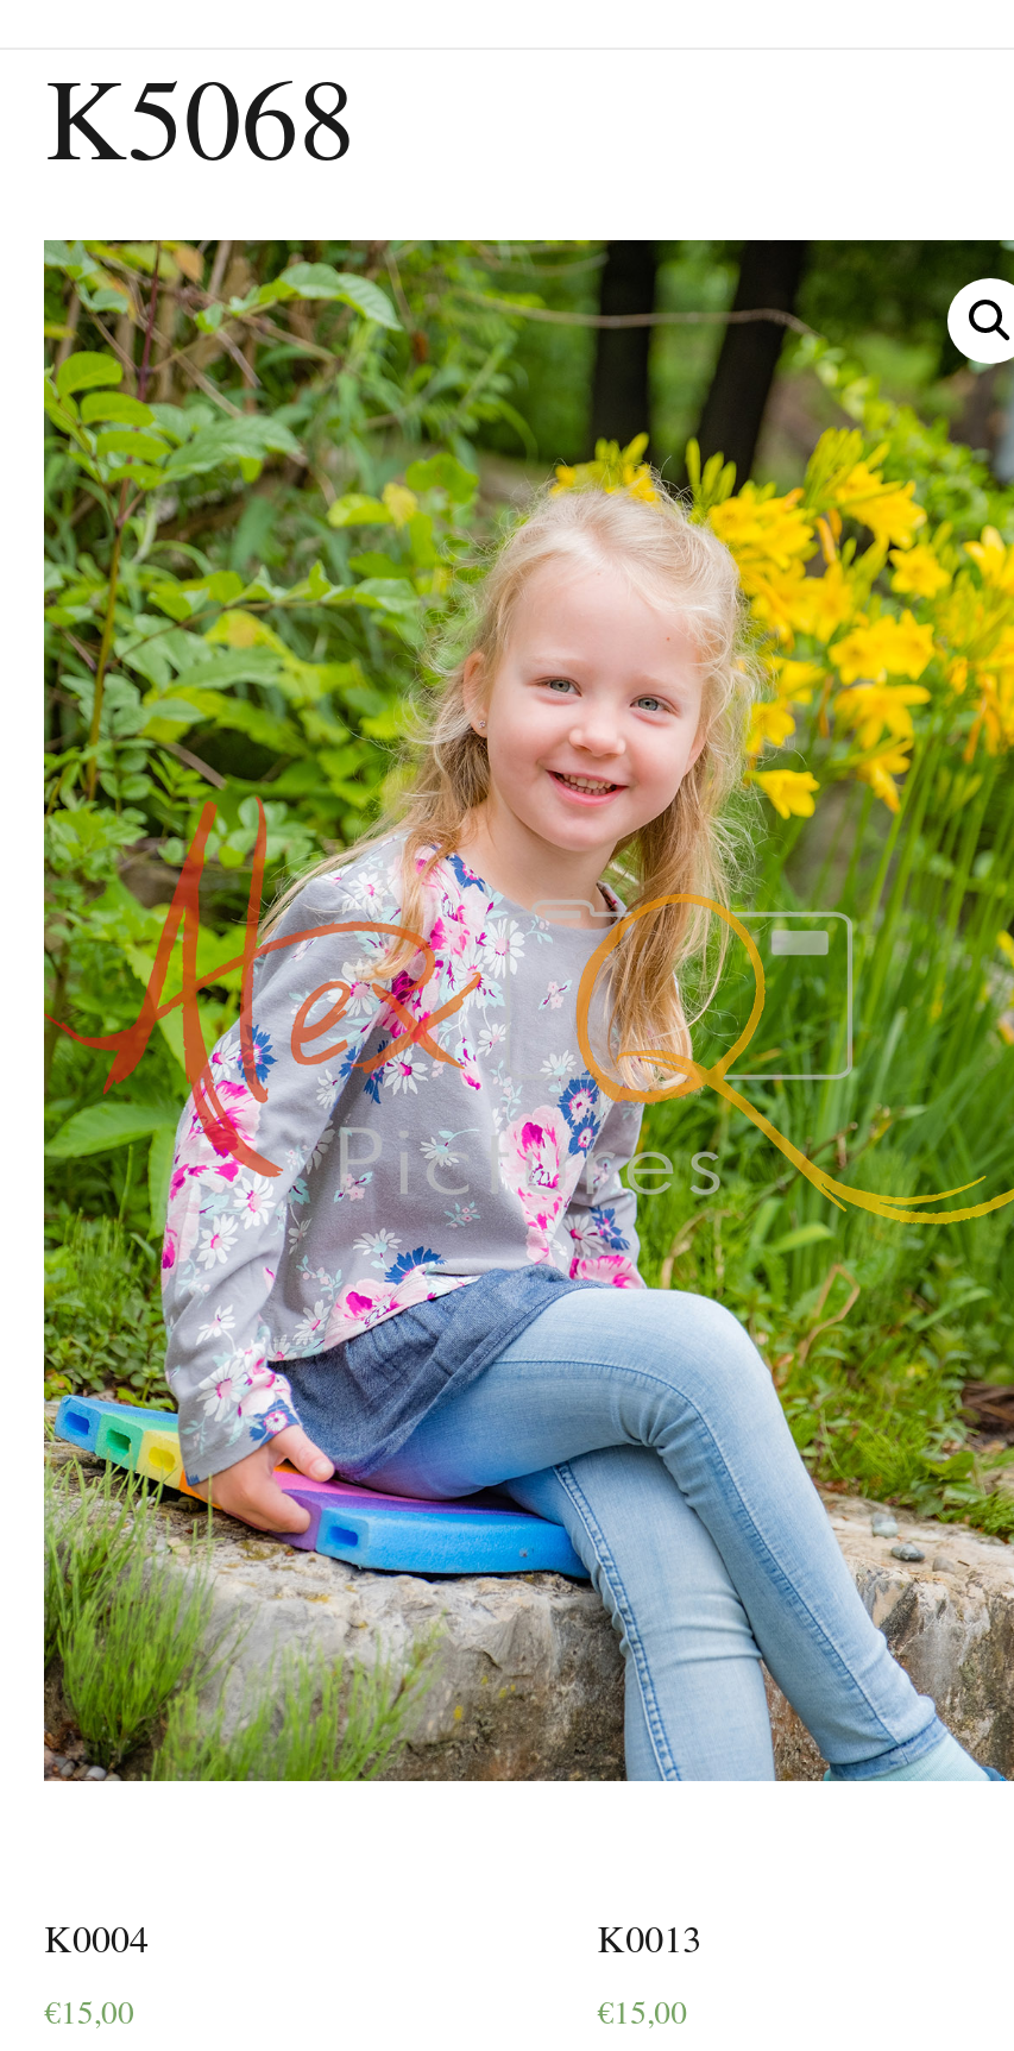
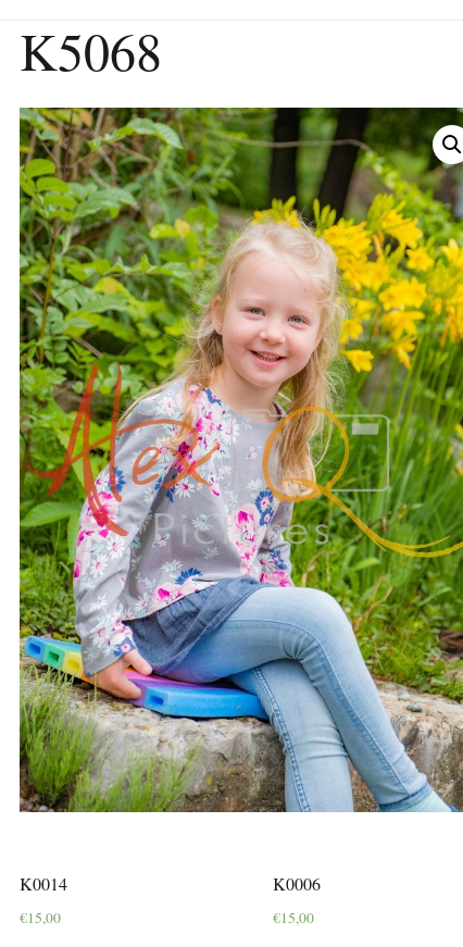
[44,1912,149,1962] K0004 -> [20,872,67,895] K0014
[597,1912,702,1962] K0013 -> [272,872,320,895] K0006

